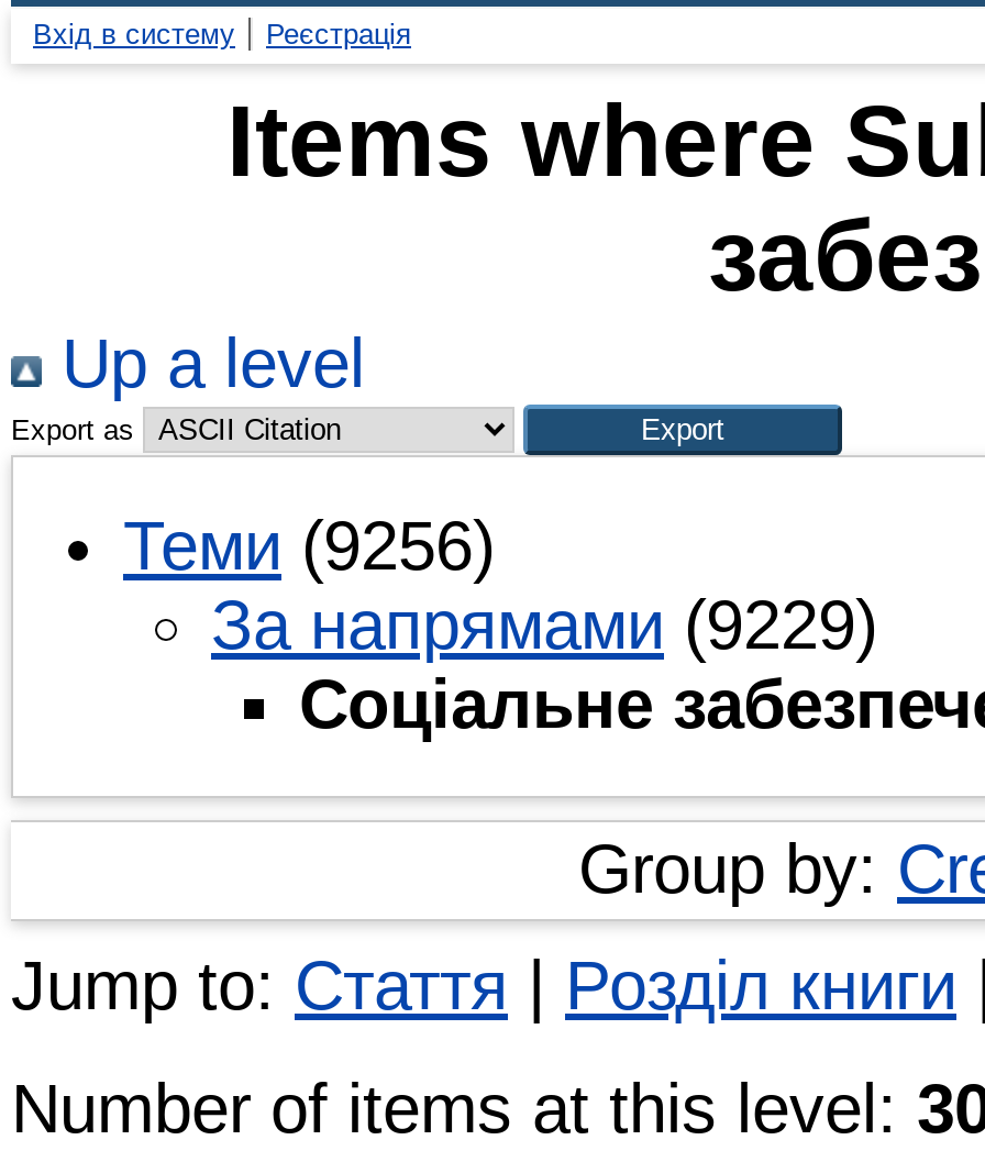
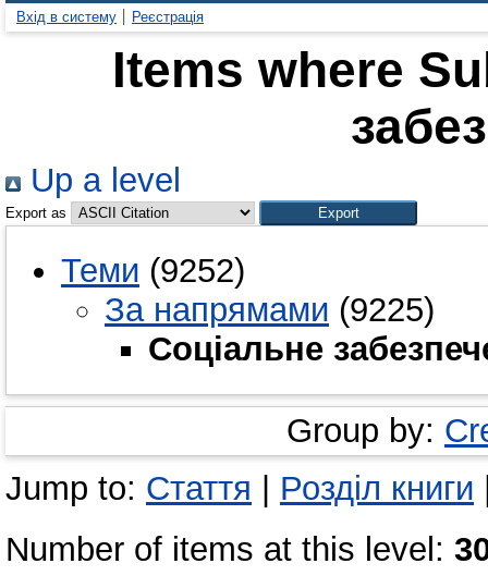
[123,507,495,584] Теми (9256) -> [61,251,245,289] Теми (9252)
[211,587,877,664] За напрямами (9229) -> [105,291,435,329] За напрямами (9225)

